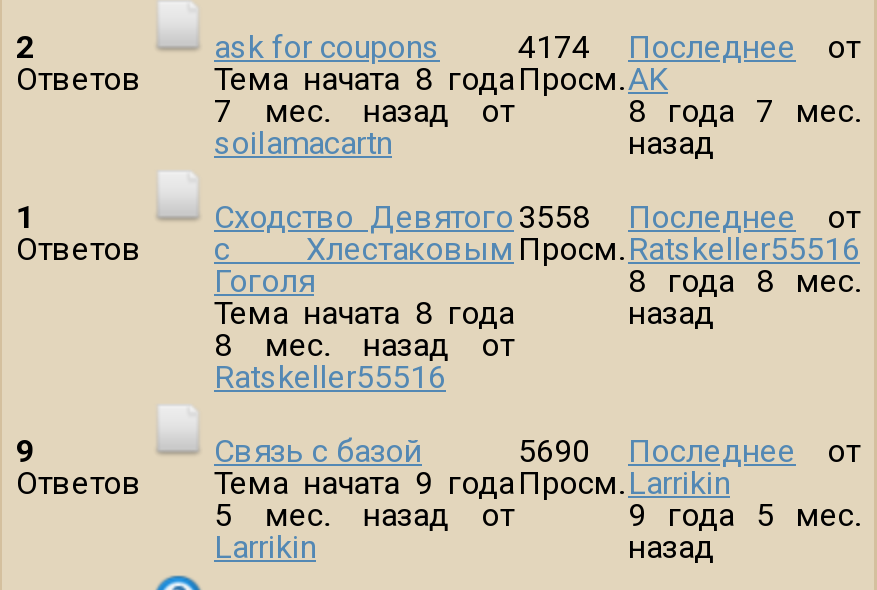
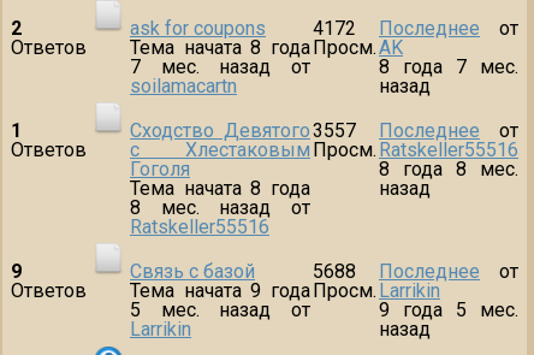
[518,28,860,66] 4174 Последнее от -> [313,17,518,40] 4172 Последнее от
[214,198,860,236] Сходство Девятого 3558 Последнее от -> [130,119,518,142] Сходство Девятого 3557 Последнее от
[518,432,860,470] 5690 Последнее от -> [313,260,518,283] 5688 Последнее от

